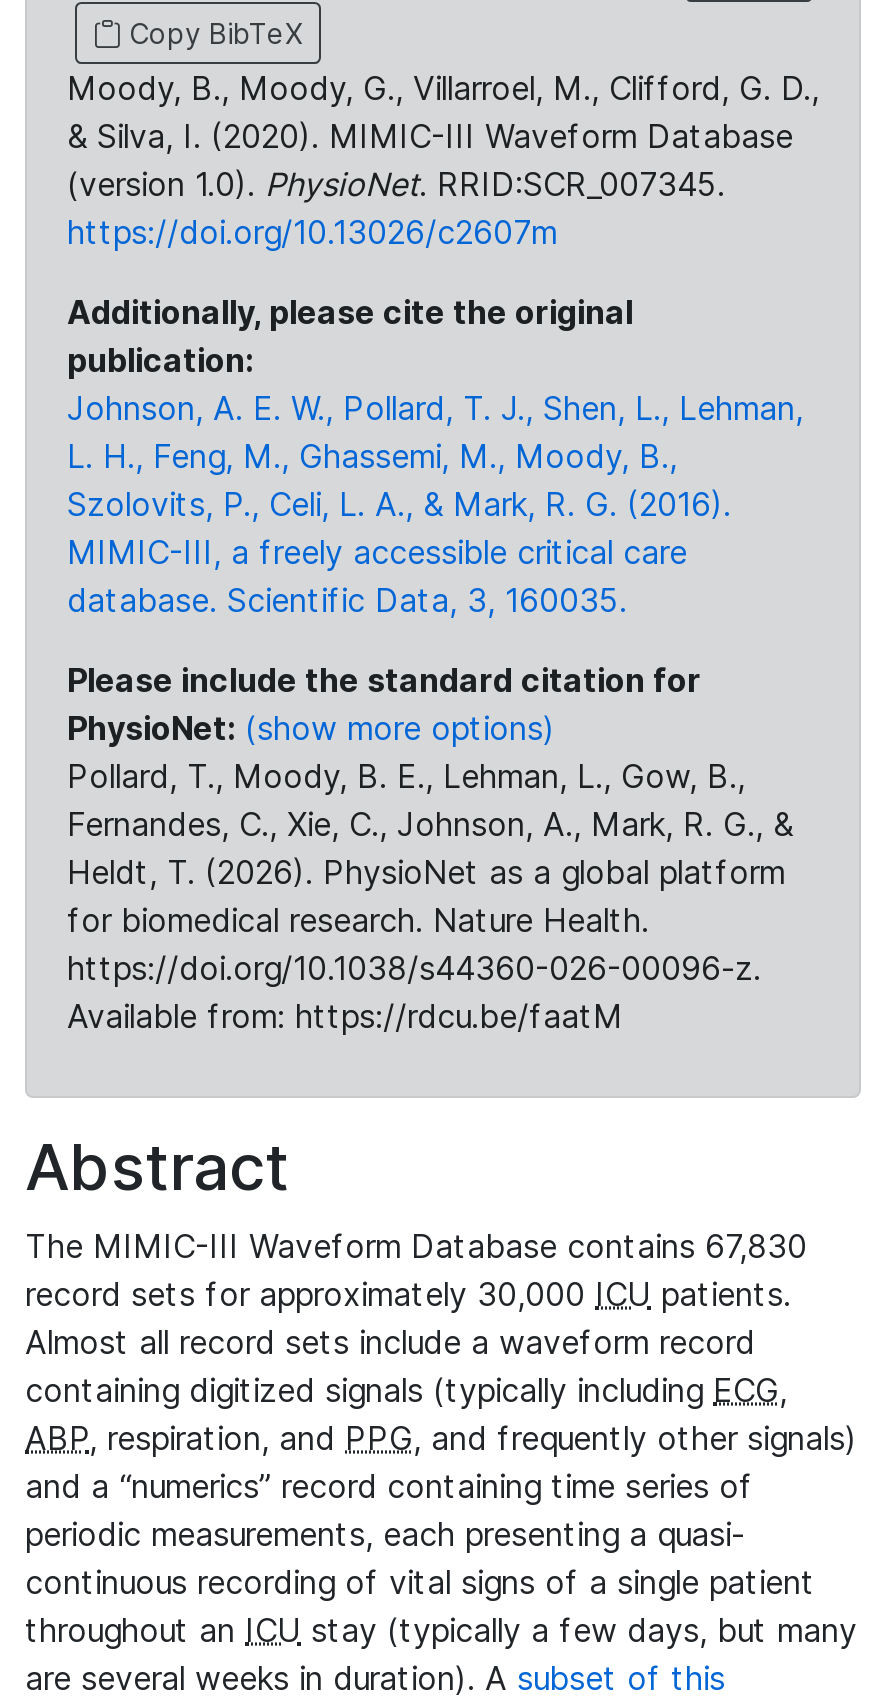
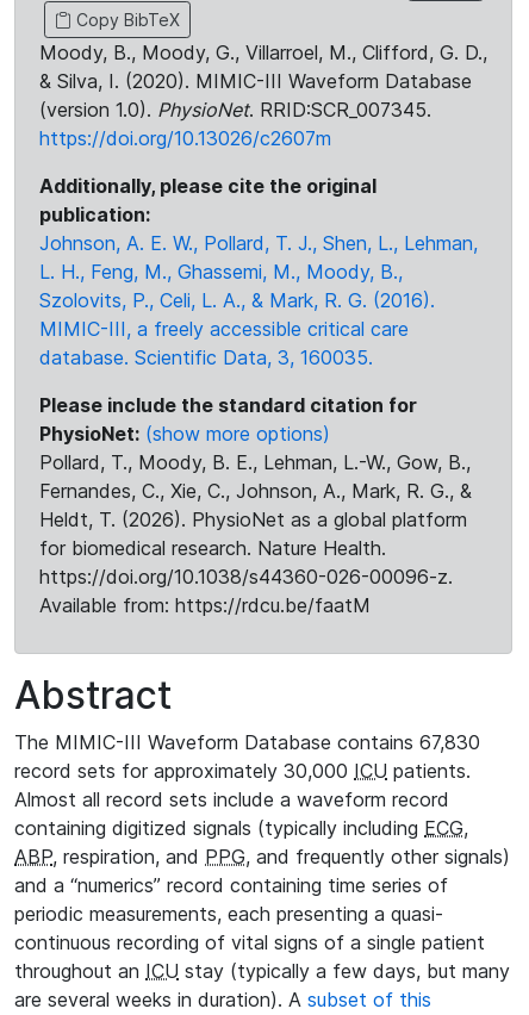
[67,756,745,796] Pollard, T., Moody, B. E., Lehman, L., Gow, B., -> [39,450,471,474] Pollard, T., Moody, B. E., Lehman, L.-W., Gow, B.,

